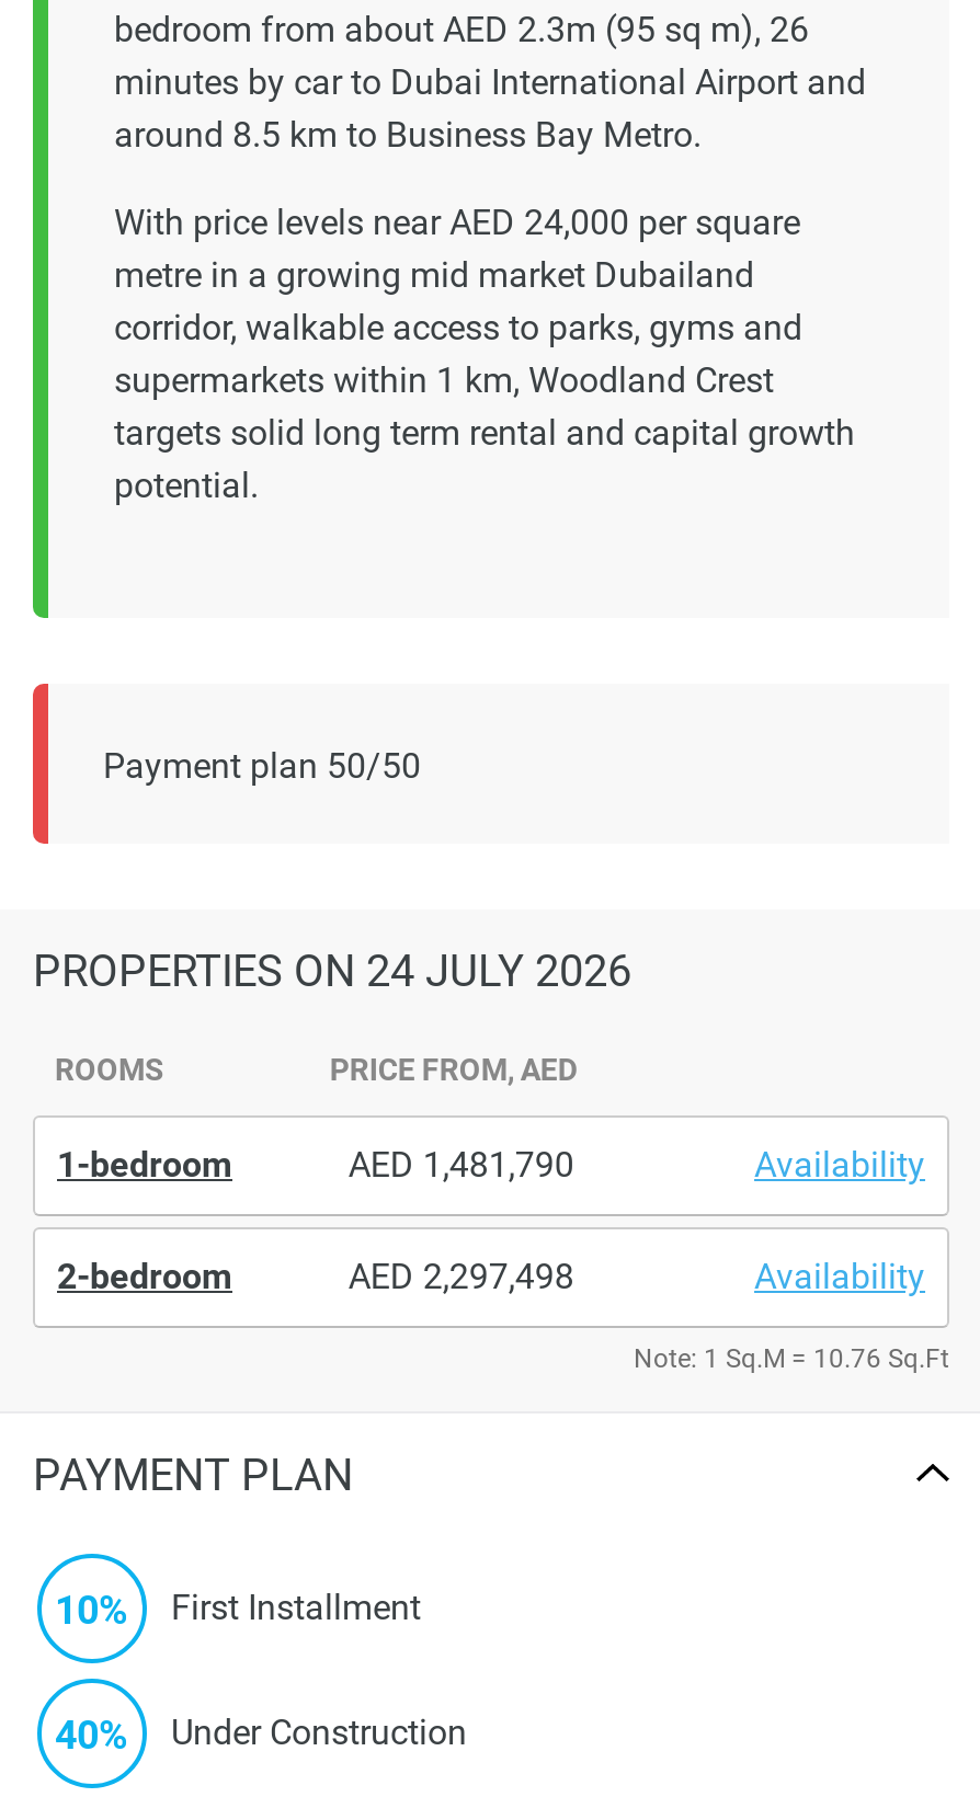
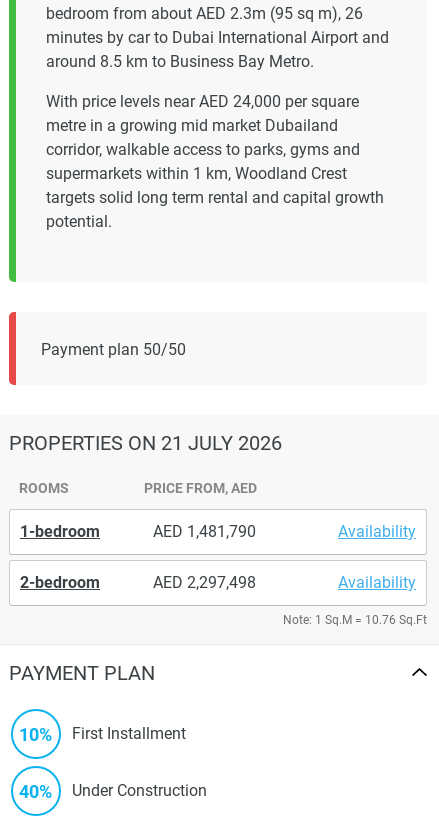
[33,945,631,997] PROPERTIES ON 24 JULY 2026 -> [9,431,282,455] PROPERTIES ON 21 JULY 2026

